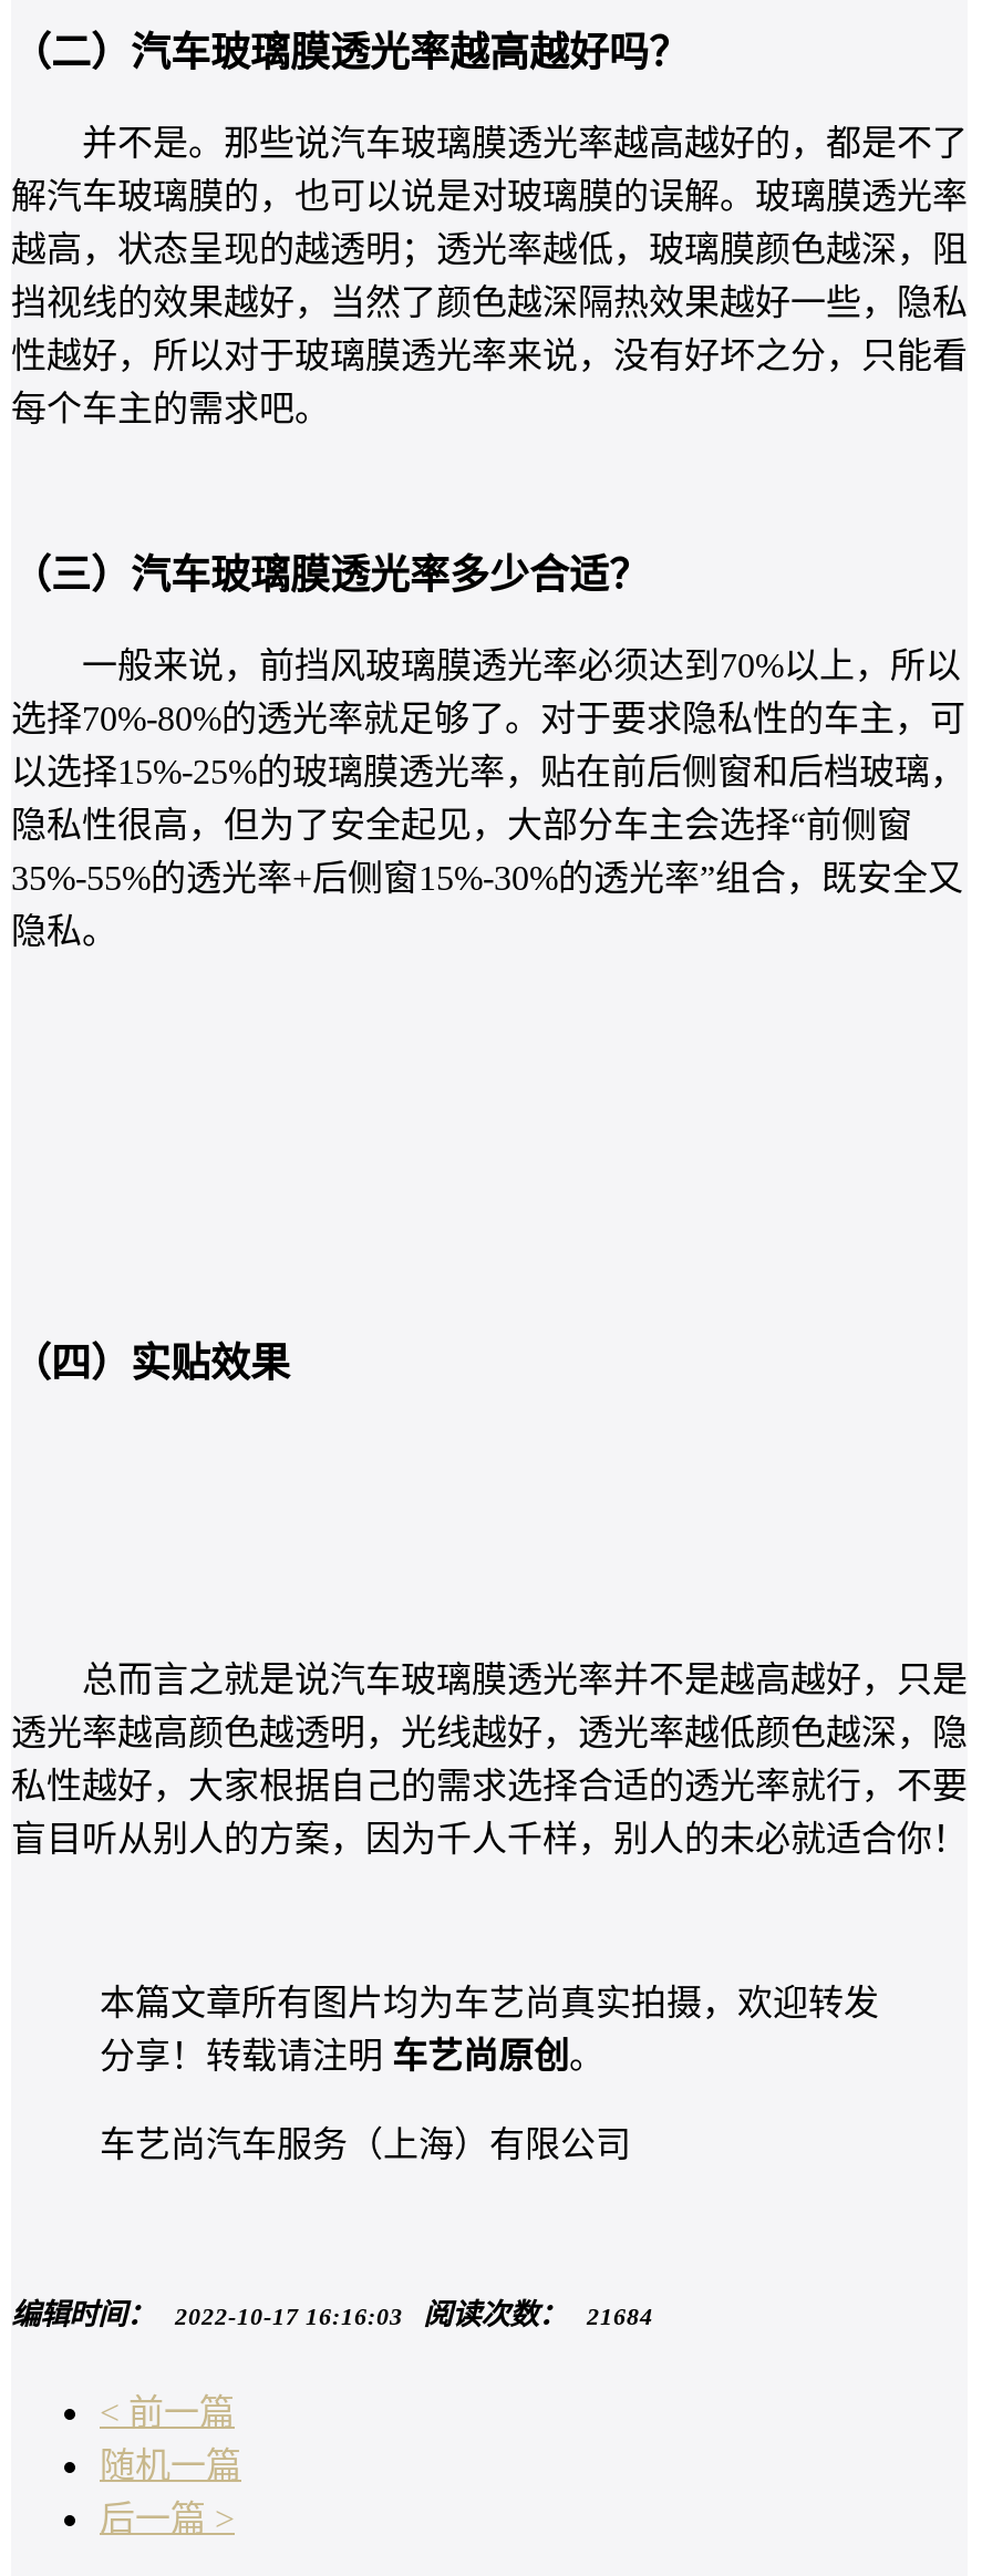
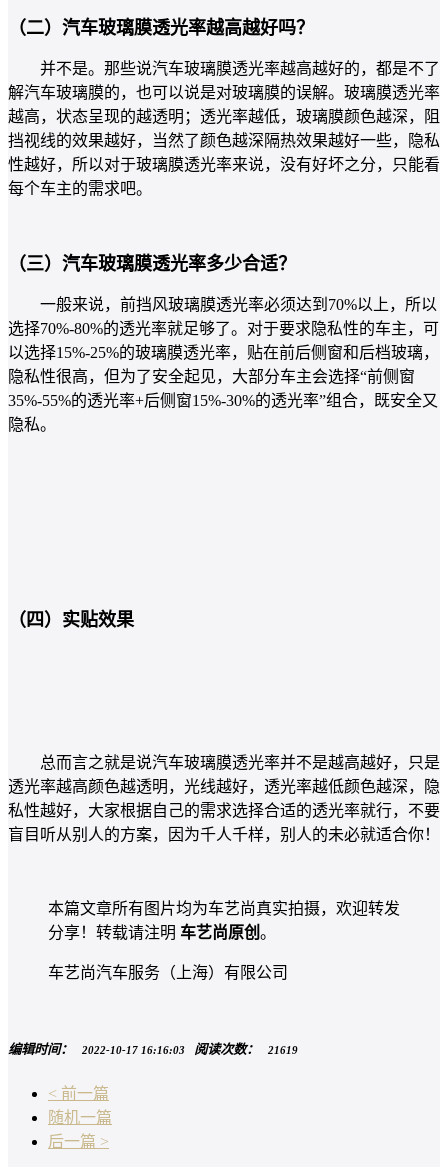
[11,2299,653,2332] 编辑时间：2022-10-17 16:16:03阅读次数：21684 -> [8,1042,298,1057] 编辑时间：2022-10-17 16:16:03阅读次数：21619

